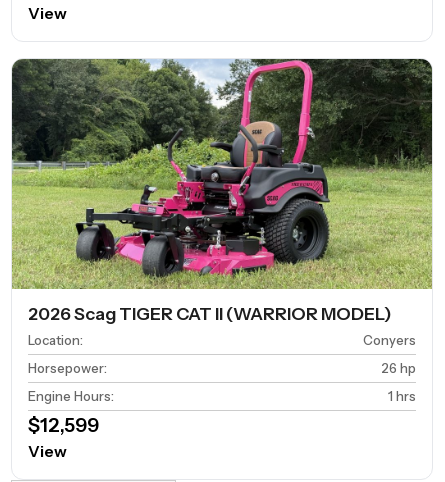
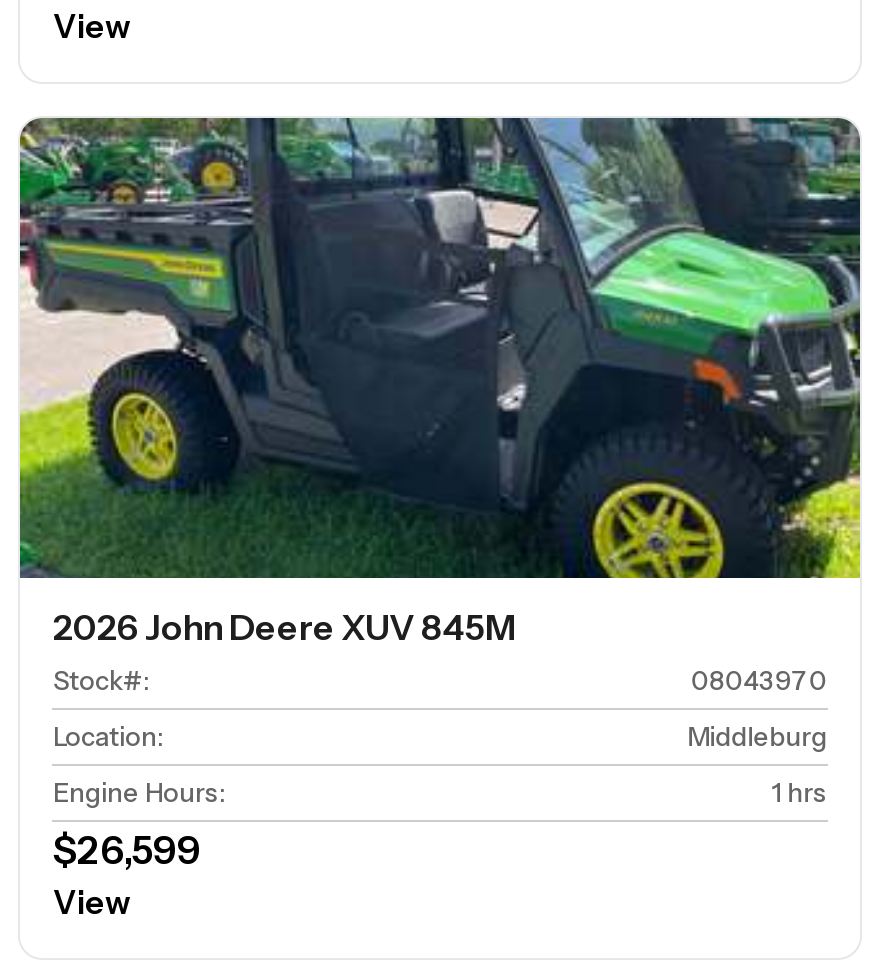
[11,58,433,324] [image] | 2026 Scag TIGER CAT II (WARRIOR MODEL) -> [18,116,862,697] [image] | 2026 John Deere XUV 845M | Stock#: | 08043970
[28,332,416,376] Conyers | Horsepower: | 26 hp -> [687,721,827,753] Middleburg
moved [28,332,83,348] -> [53,721,163,753]: Location:
[28,413,99,437] $12,599 -> [53,827,201,875] $26,599

